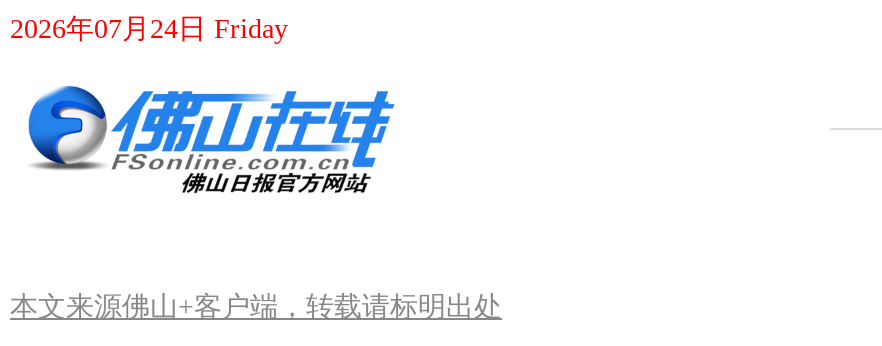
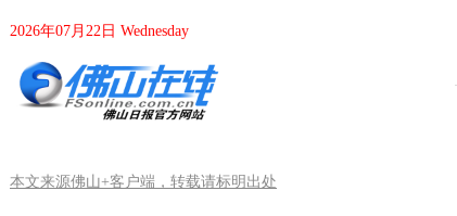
[10,14,288,44] 2026年07月24日 Friday -> [10,23,189,39] 2026年07月22日 Wednesday

